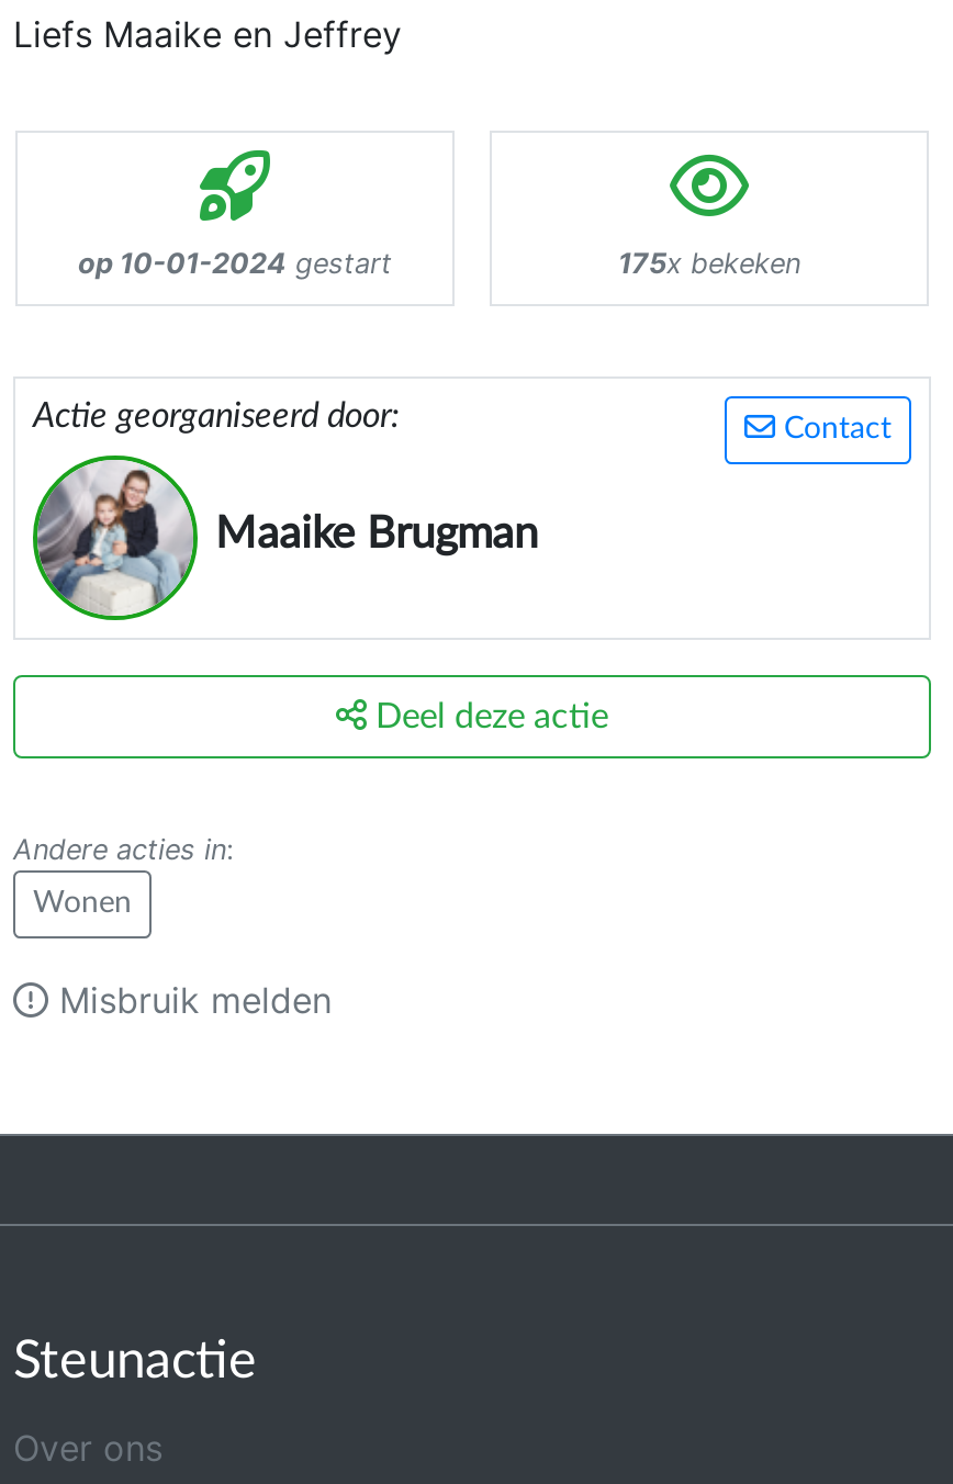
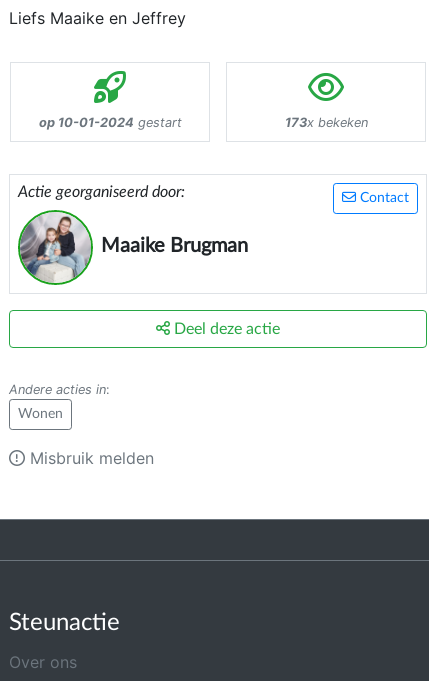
[618,248,800,281] 175x bekeken -> [284,115,367,130] 173x bekeken

